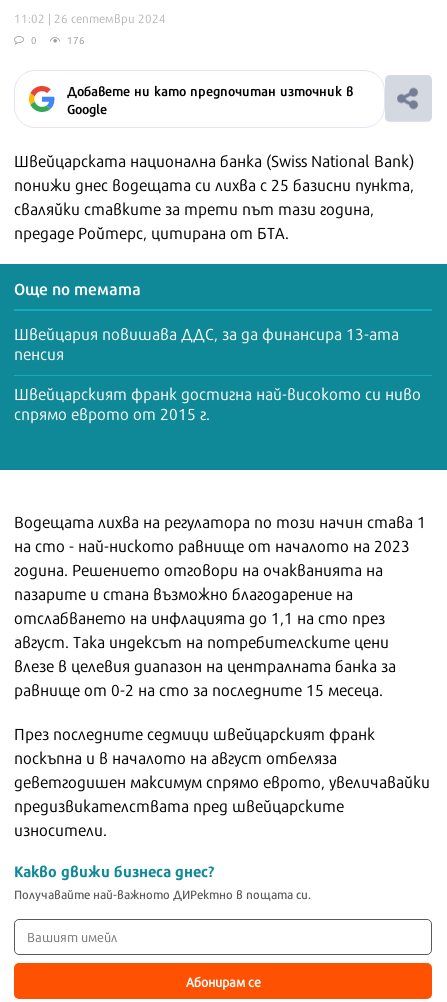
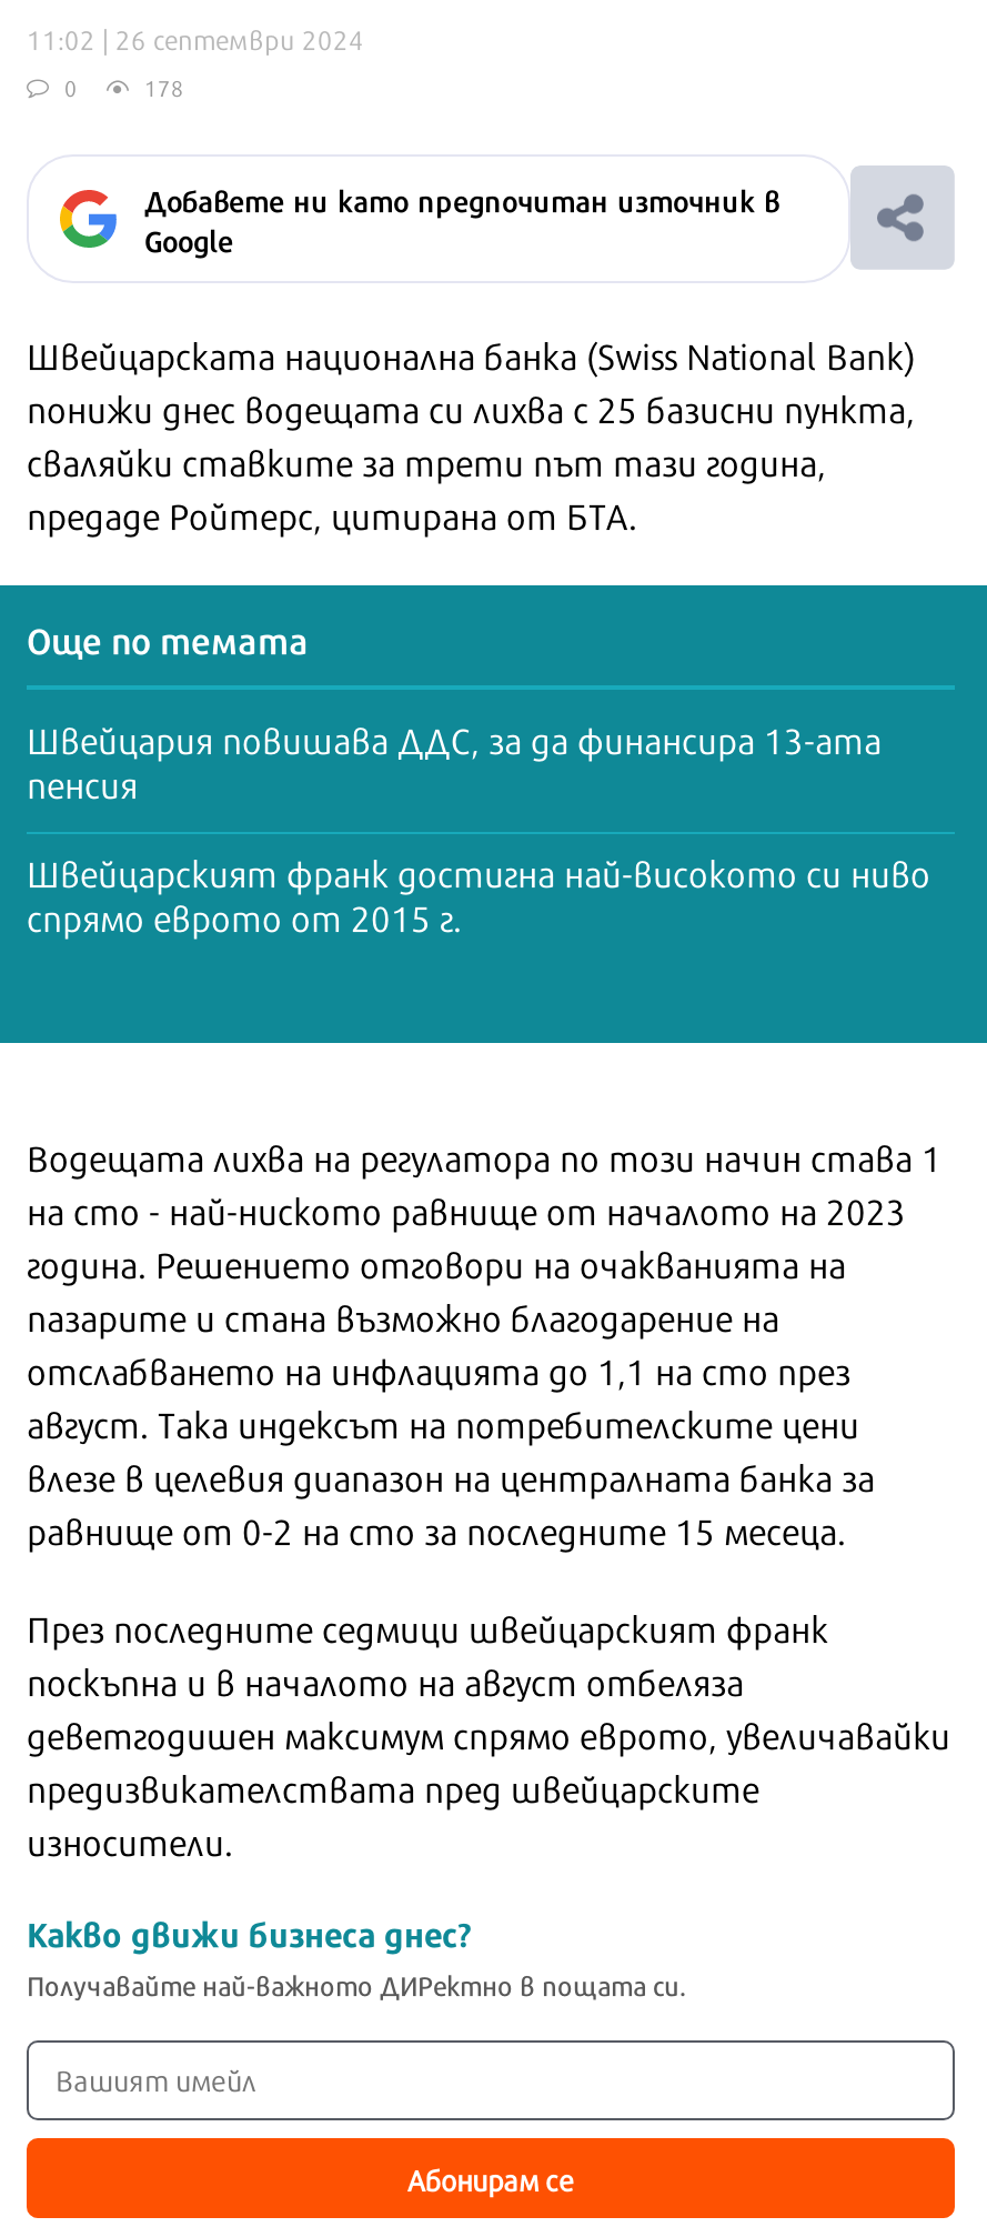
[28,32,85,47] 0 176 -> [58,70,184,103] 0 178

